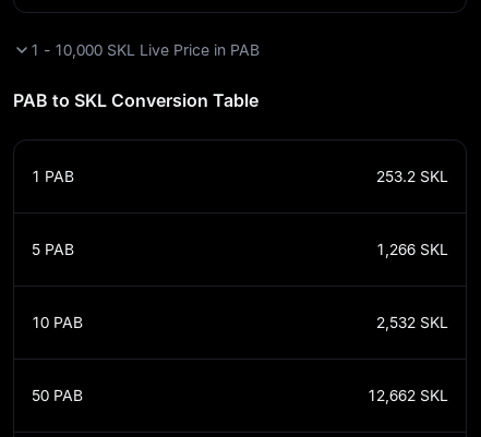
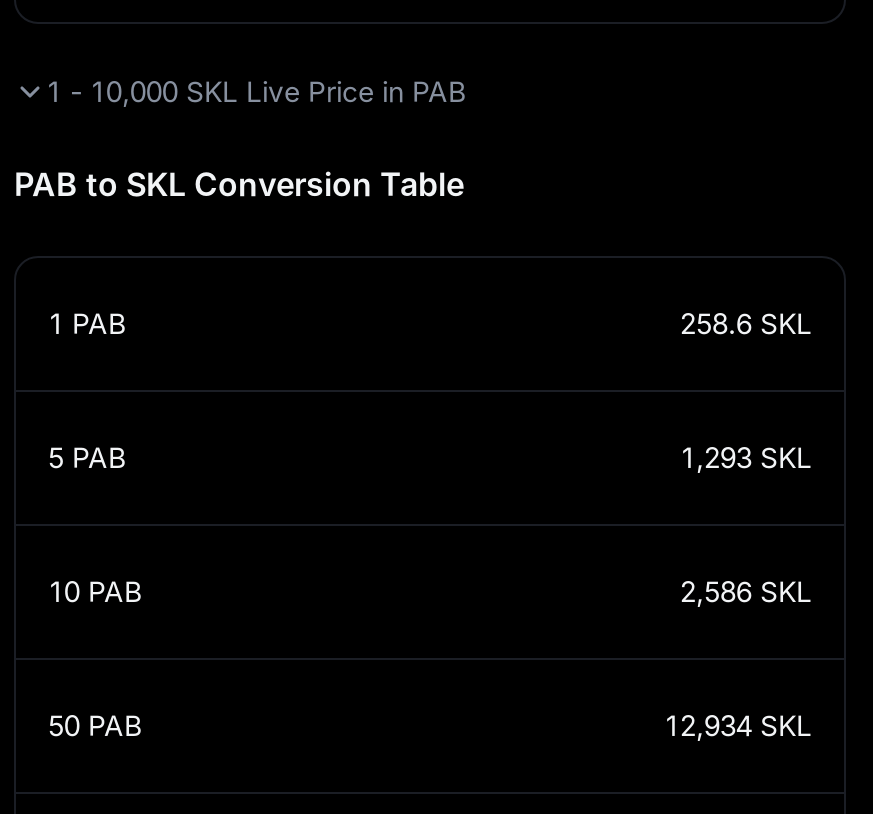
[376,167,448,185] 253.2 SKL -> [680,306,812,340] 258.6 SKL
[376,240,448,258] 1,266 SKL -> [680,440,812,474] 1,293 SKL
[376,313,448,331] 2,532 SKL -> [680,574,812,608] 2,586 SKL
[368,386,448,404] 12,662 SKL -> [664,708,812,742] 12,934 SKL

